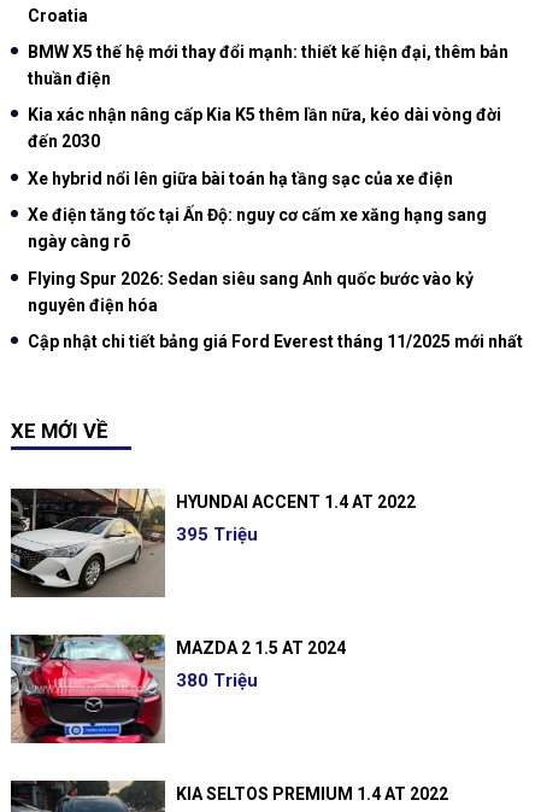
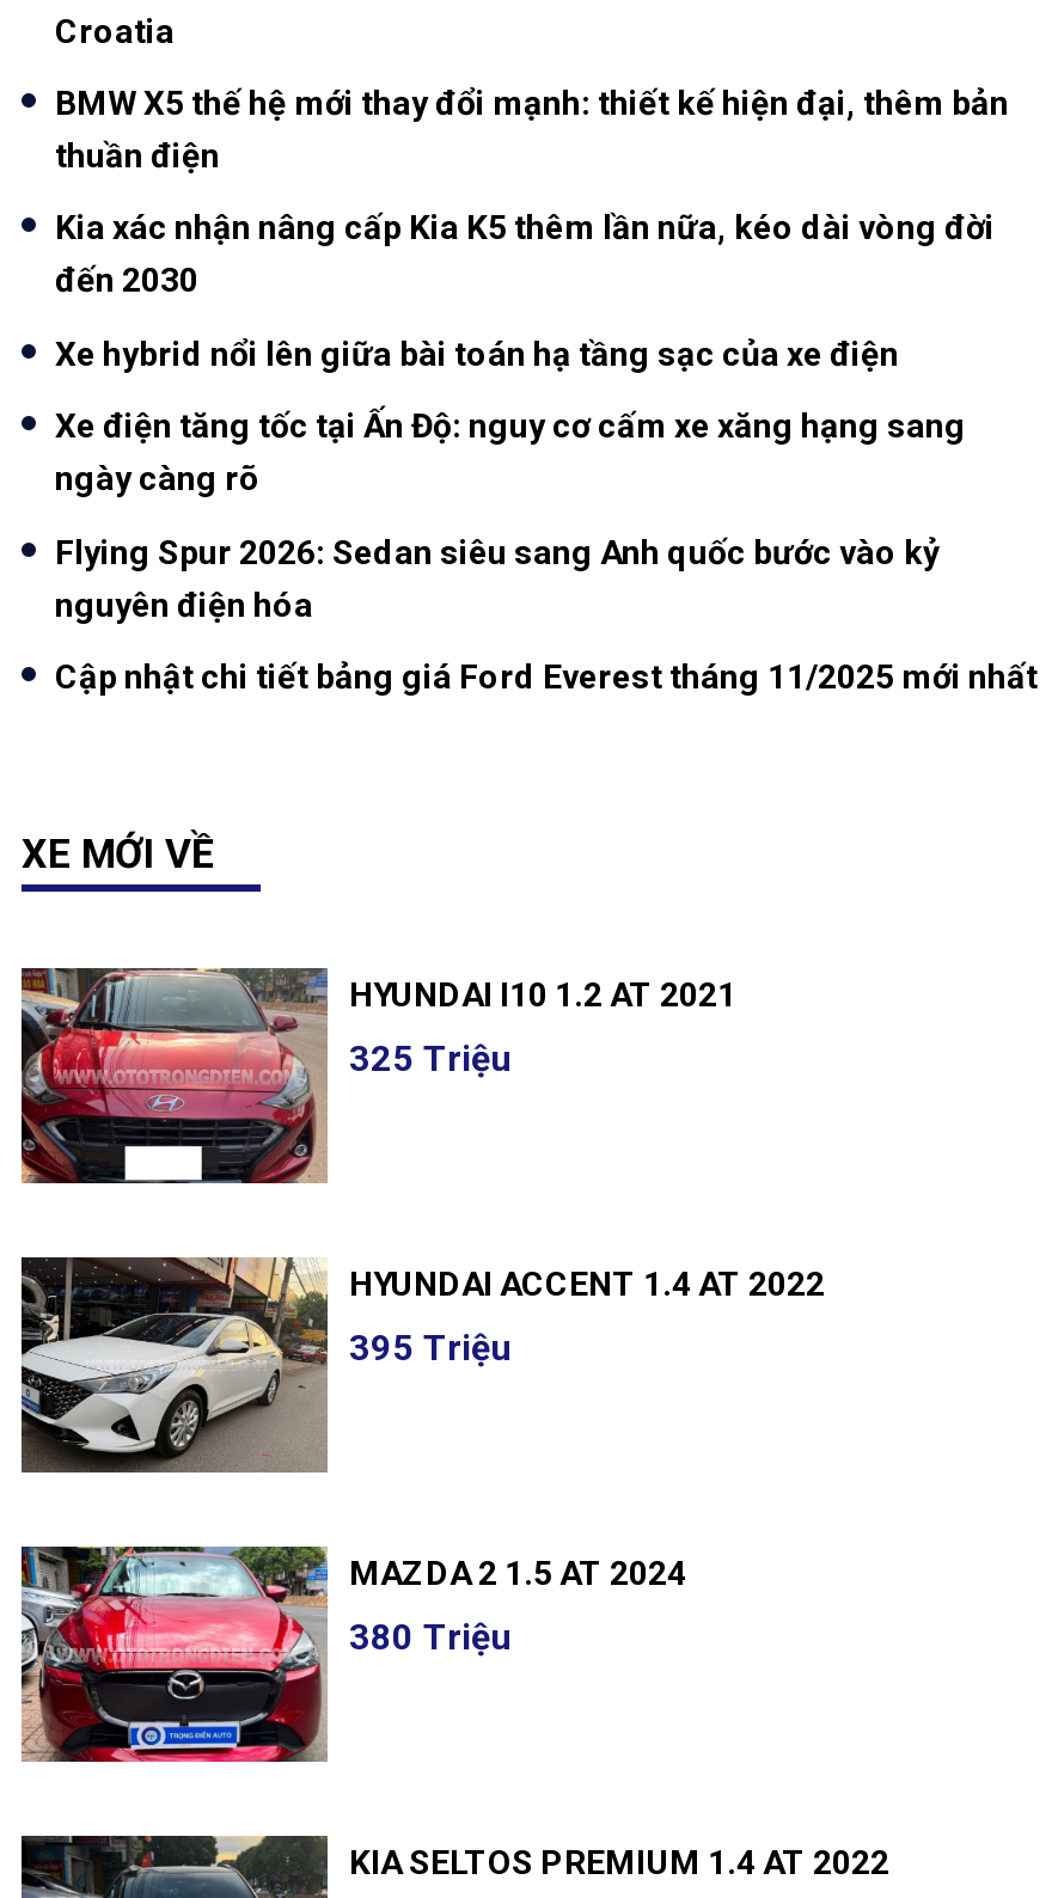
none -> [19,968,736,1186] [image] | HYUNDAI I10 1.2 AT 2021 | 325 Triệu

